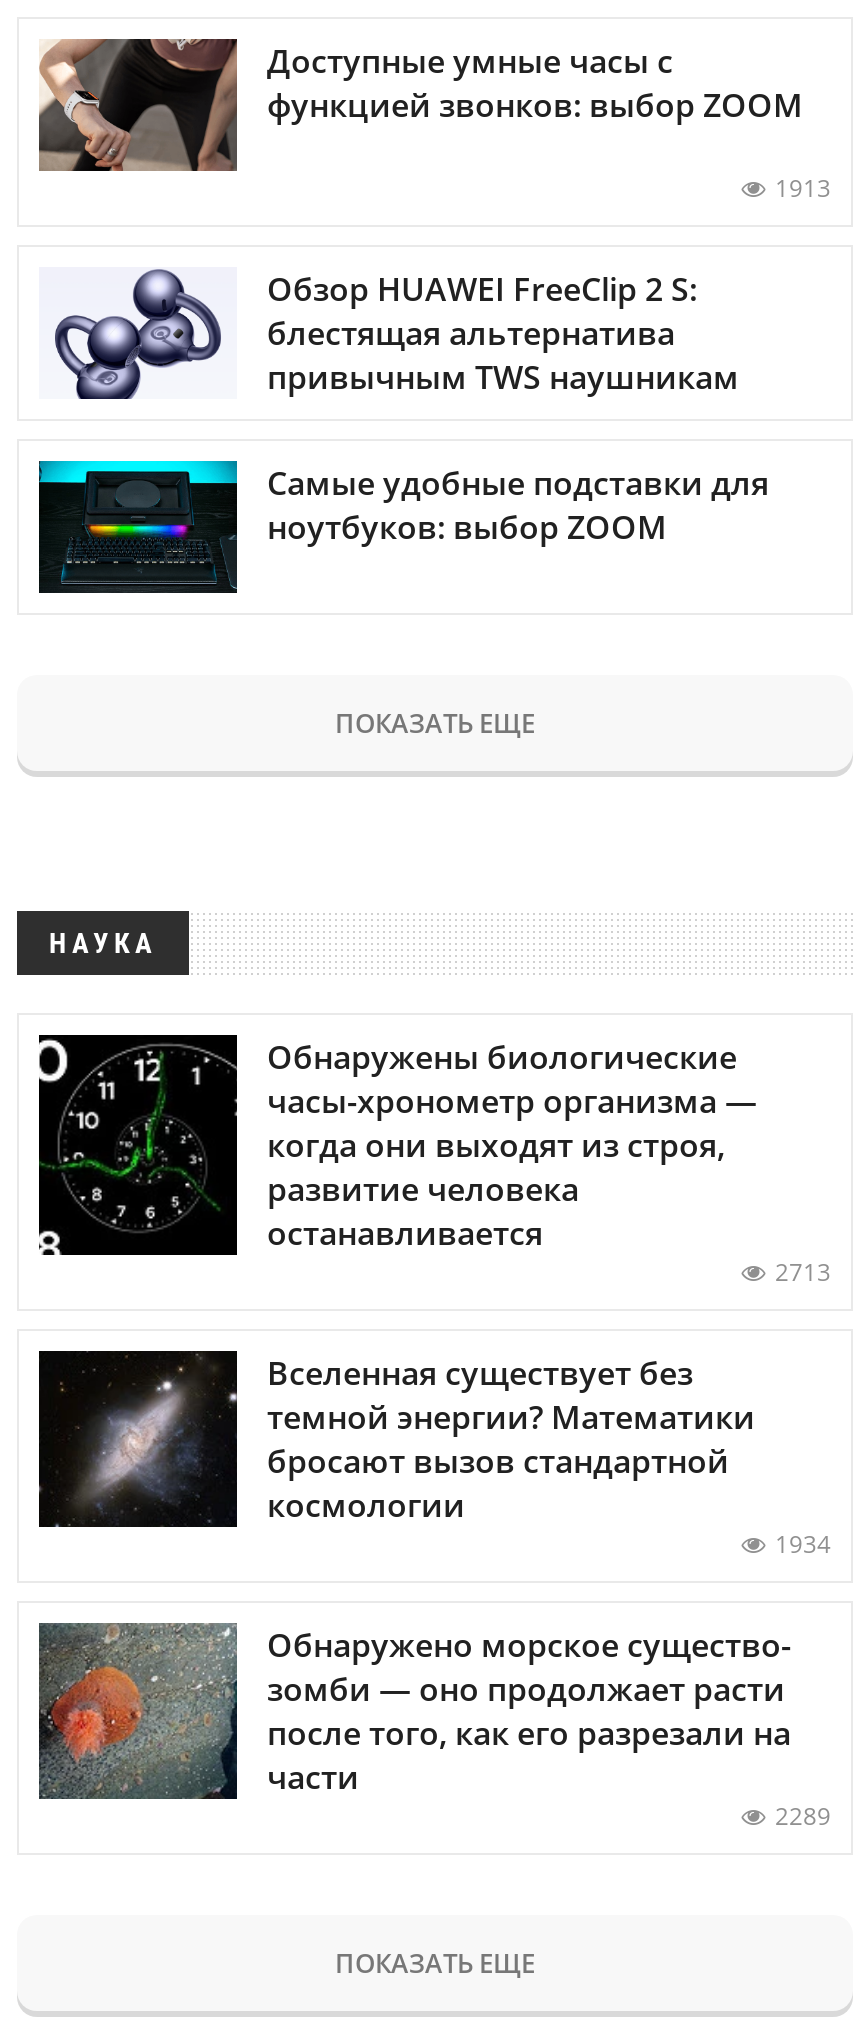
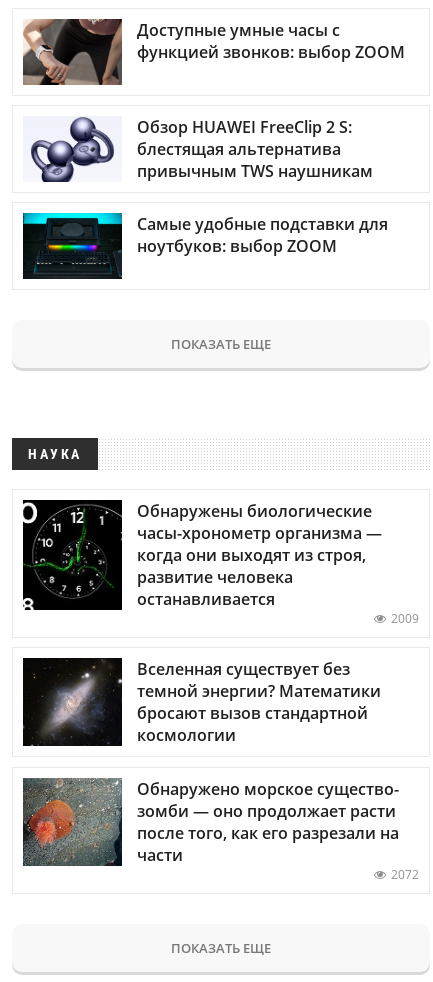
[775,171,831,205] 1913 -> none
[775,1256,831,1290] 2713 -> [391,610,419,627] 2009
[775,1528,831,1562] 1934 -> none
[775,1800,831,1834] 2289 -> [391,866,419,883] 2072

